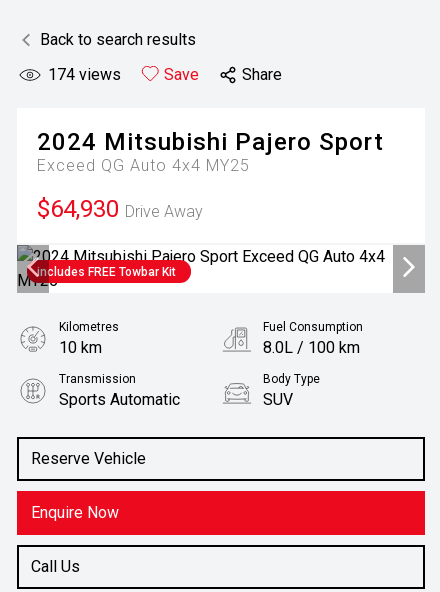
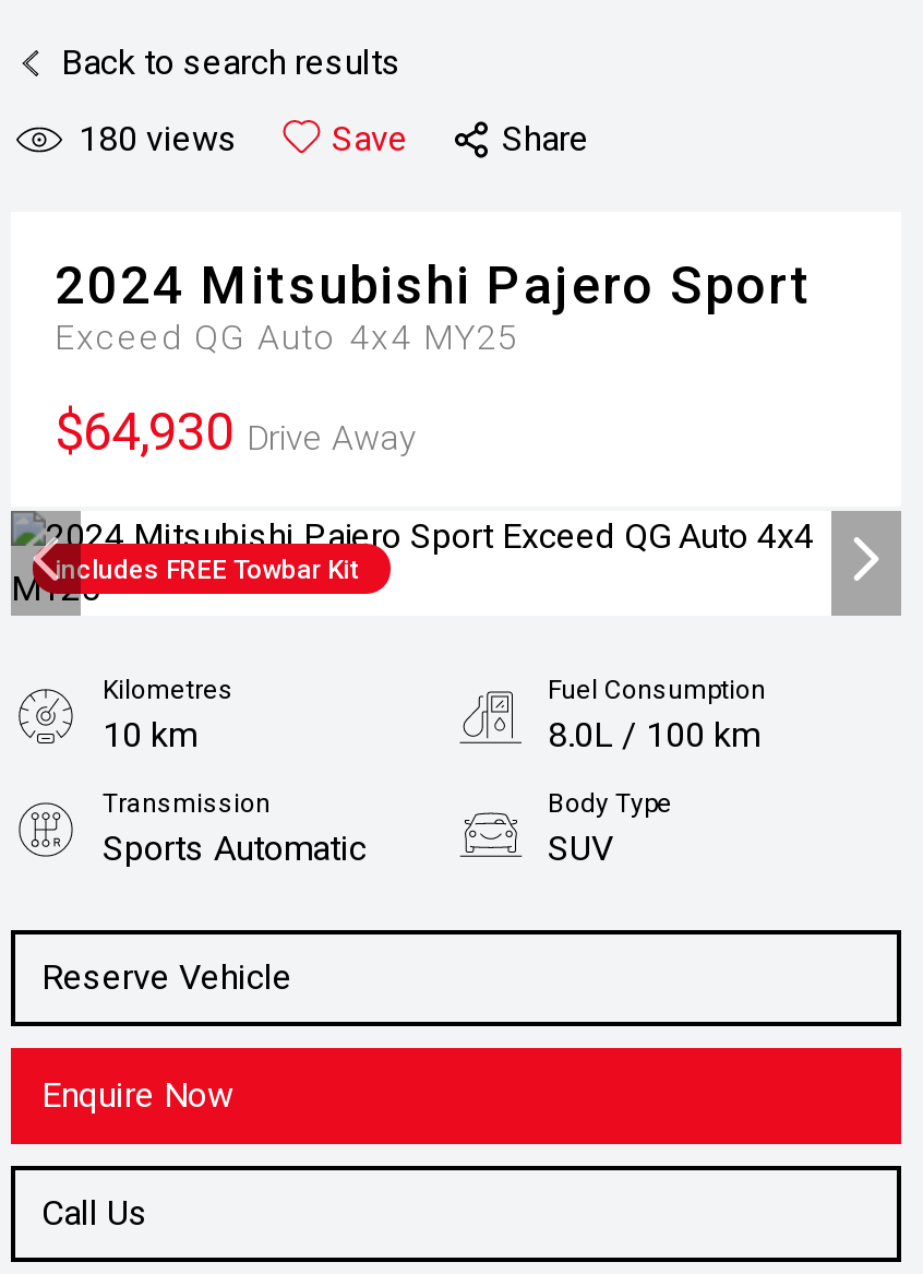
[48,65,121,84] 174 views -> [79,118,238,159] 180 views

